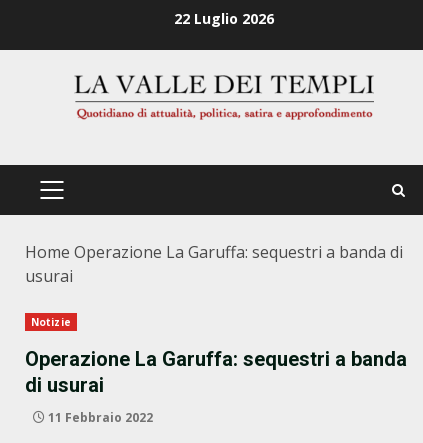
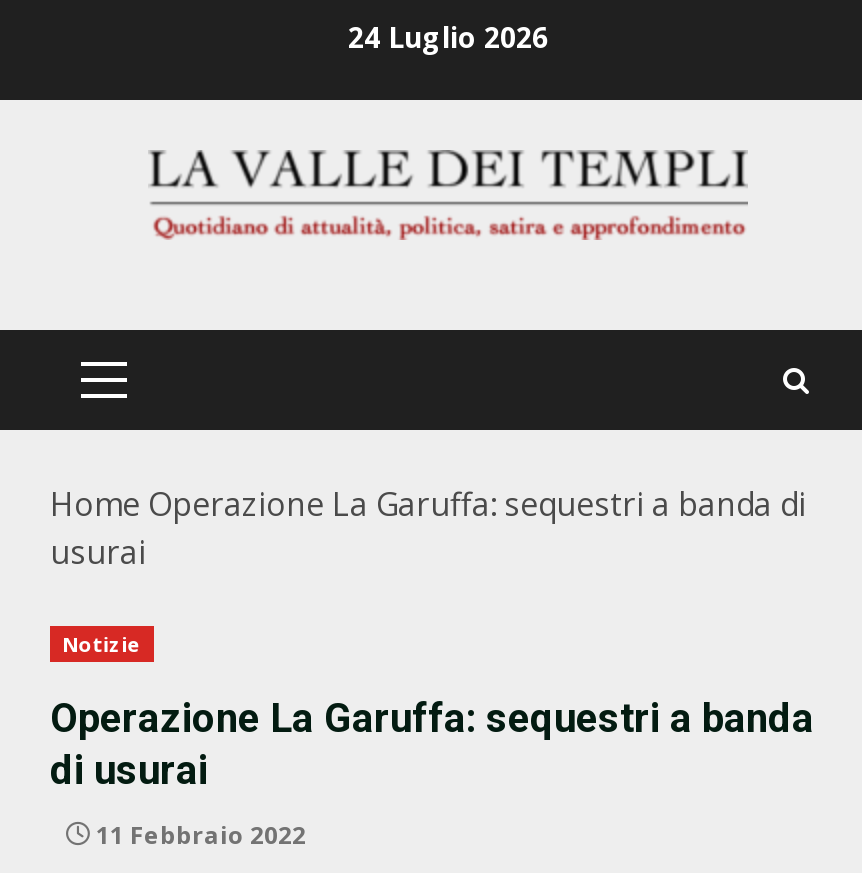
[174,8,274,27] 22 Luglio 2026 -> [348,17,548,55] 24 Luglio 2026

